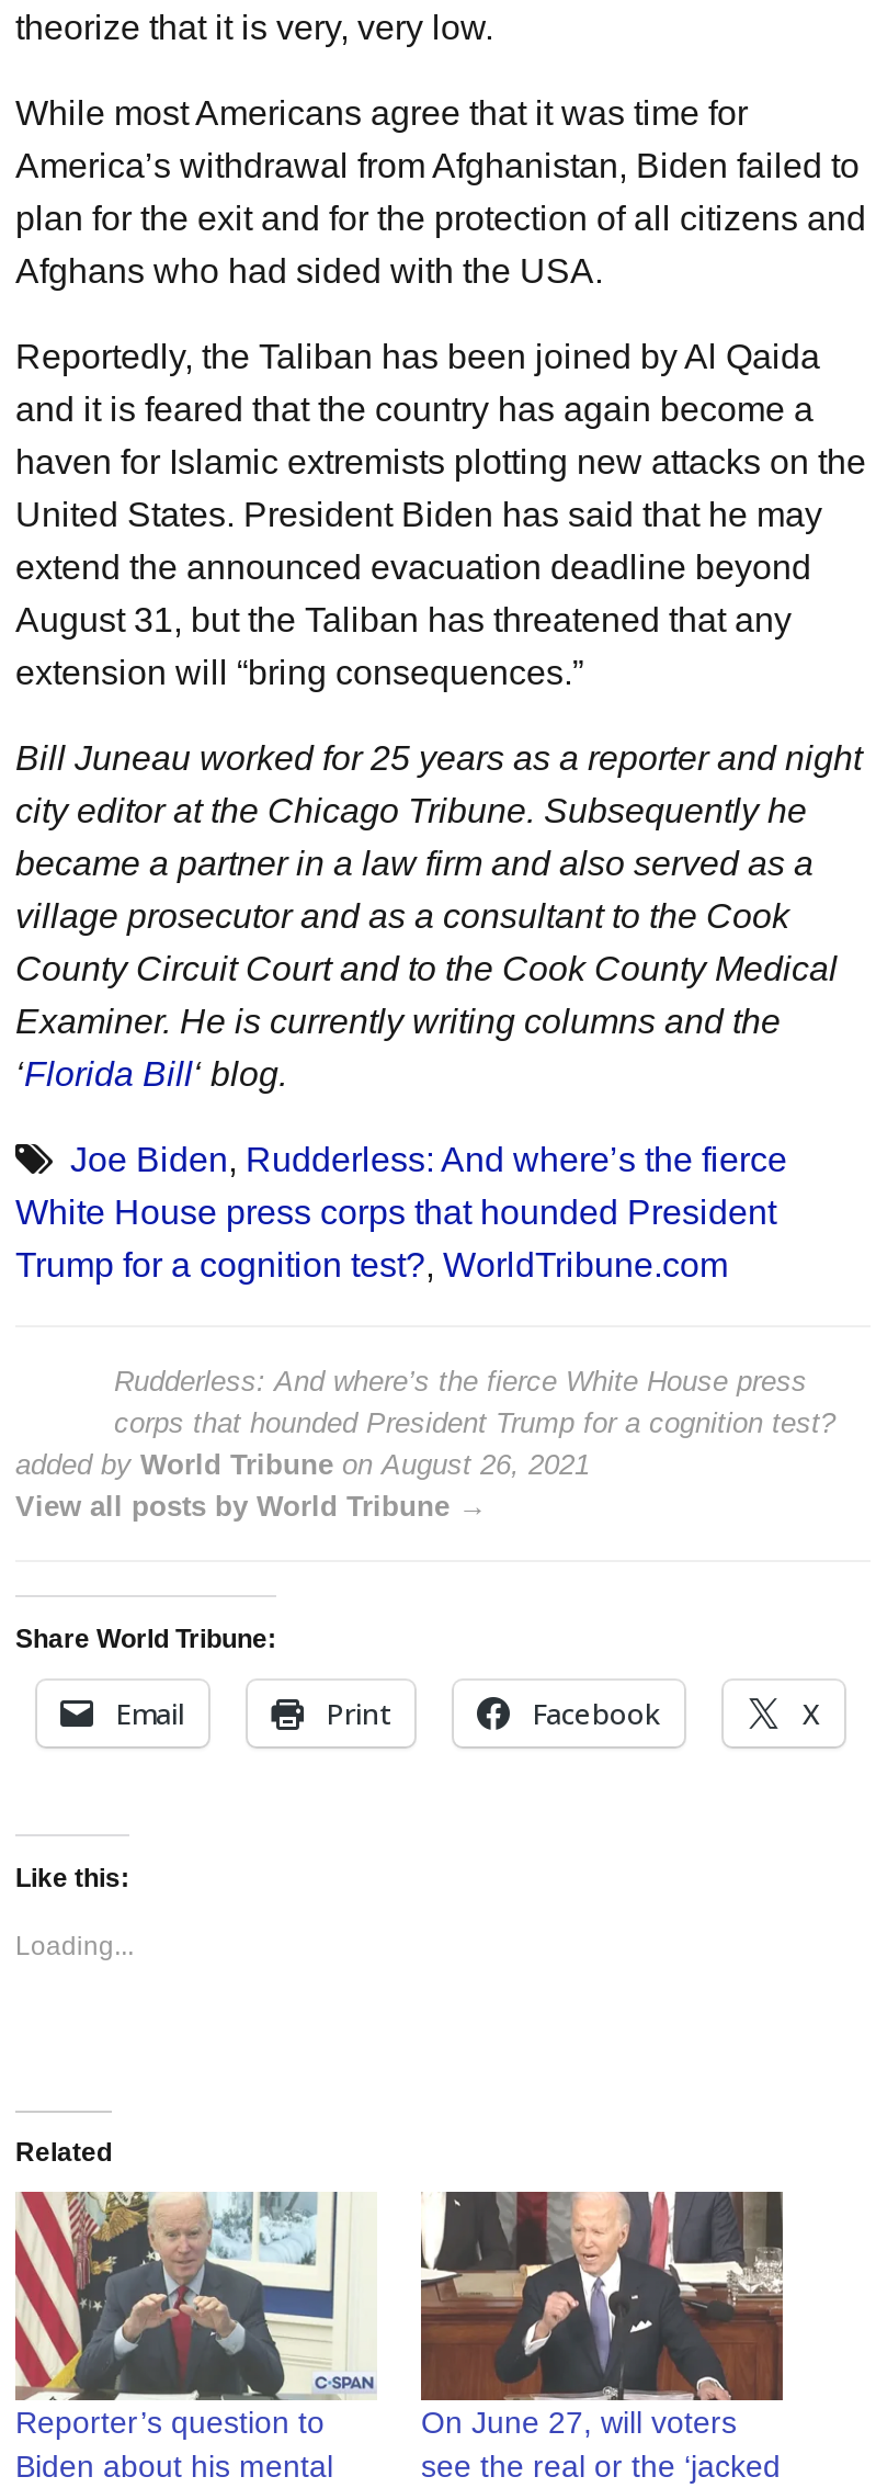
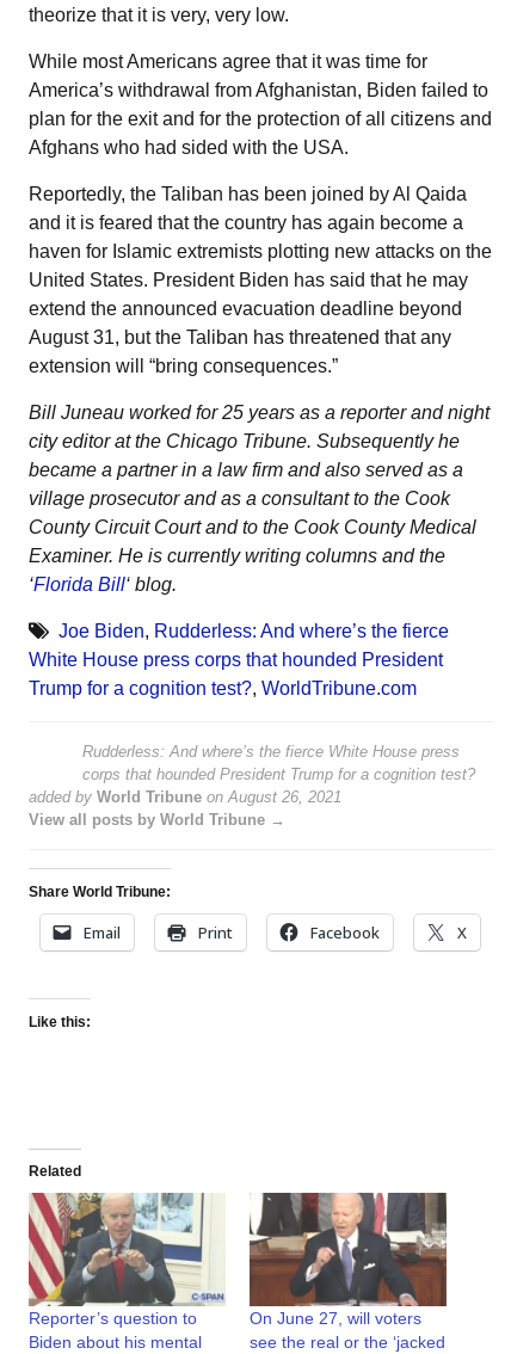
[15,1931,134,1962] Loading... -> none

